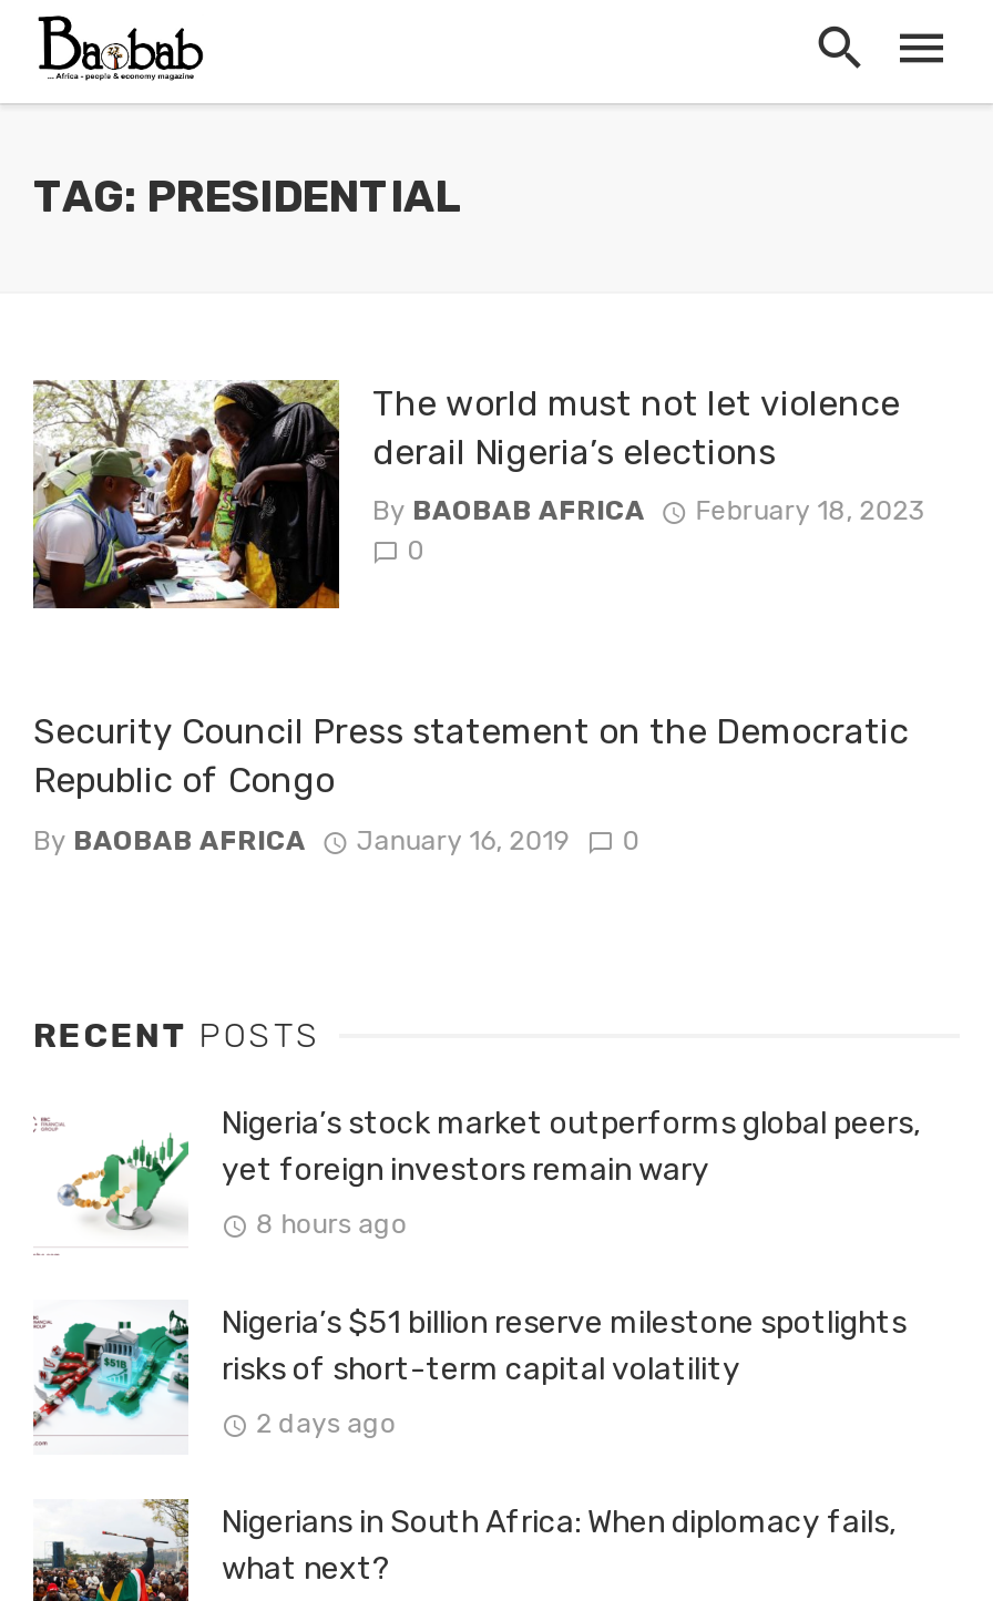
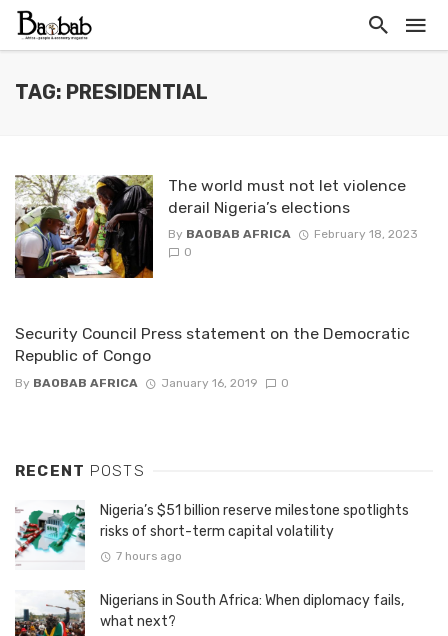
[55,1104,920,1240] [image] | Nigeria’s stock market outperforms global peers, | yet foreign investors remain wary | 8 hours ago -> none
[256,1409,396,1440] 2 days ago -> [116,549,182,563] 7 hours ago

